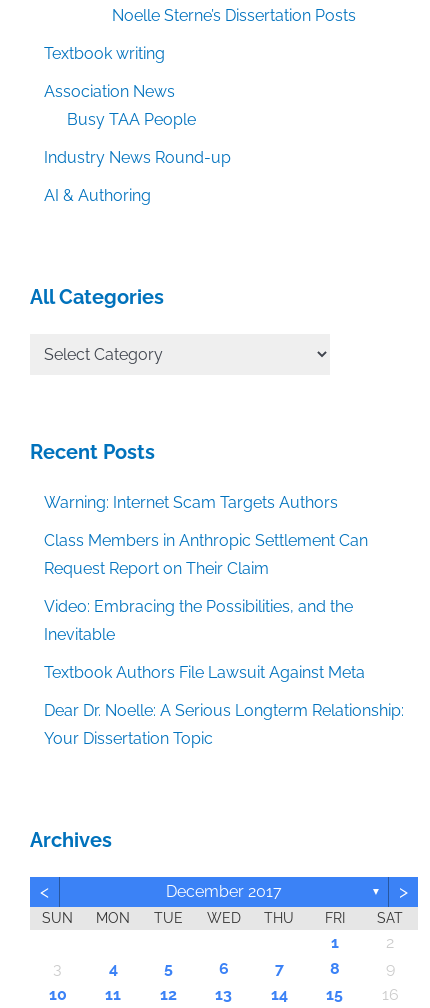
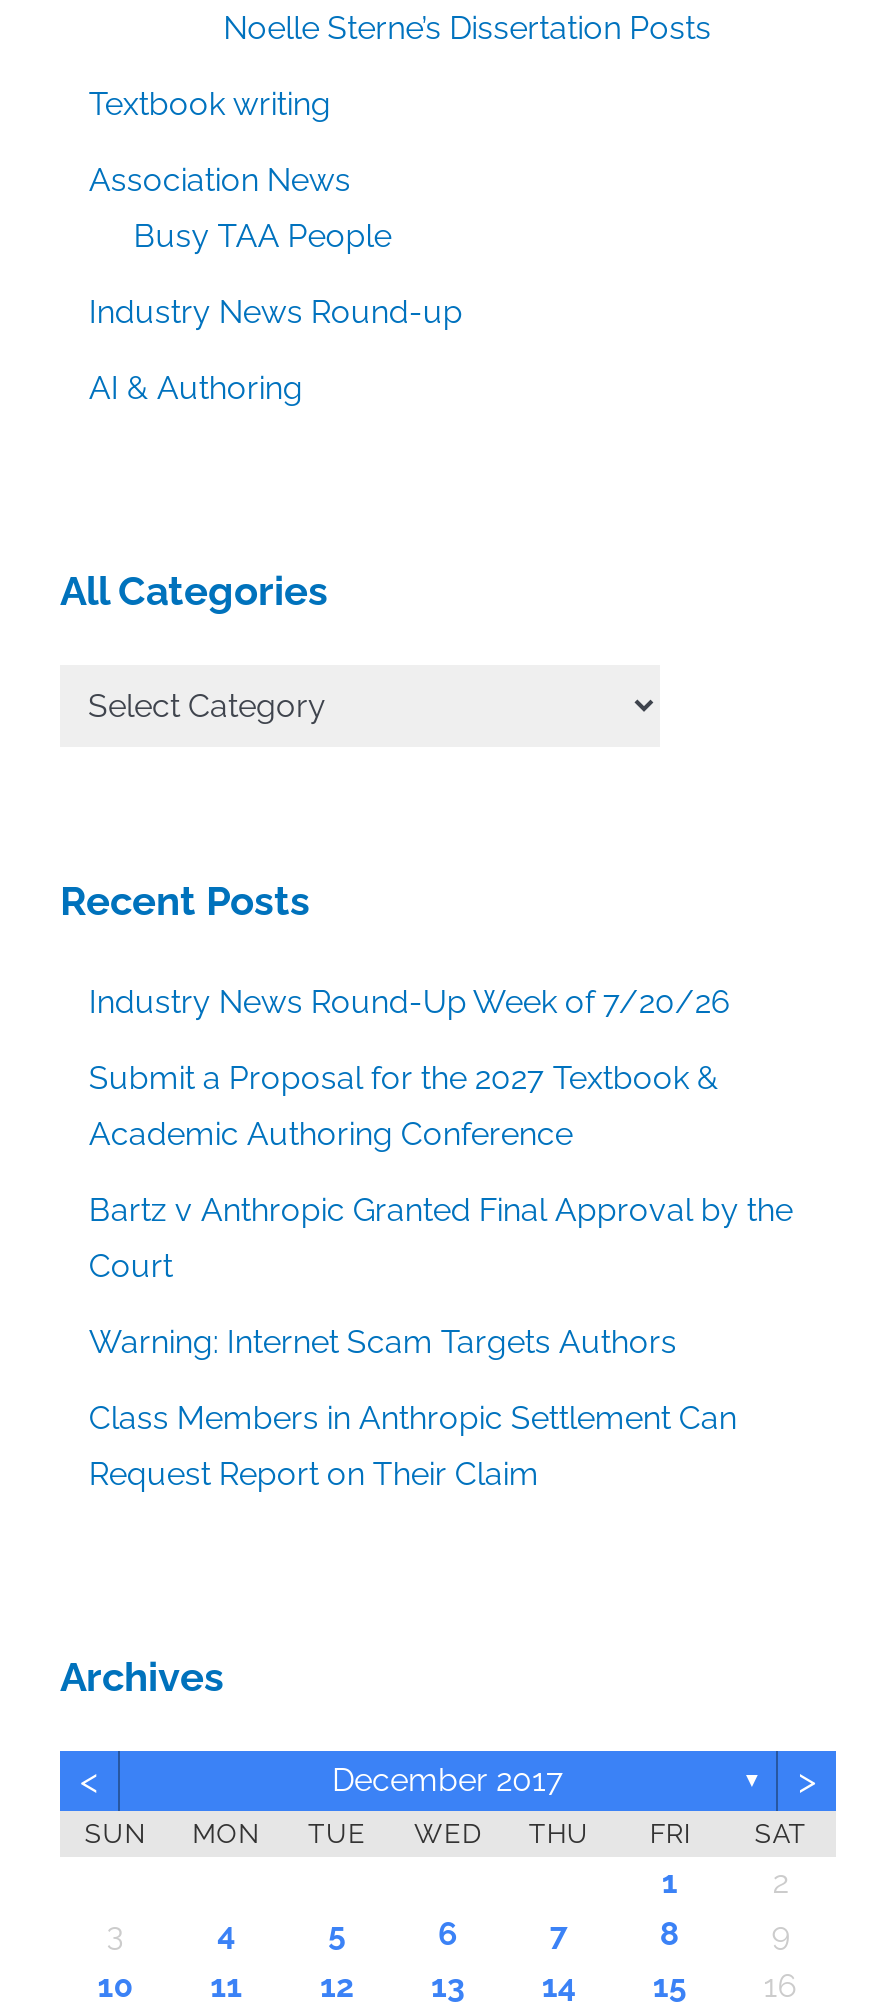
none -> [89,983,793,1285] Industry News Round-Up Week of 7/20/26 | Submit a Proposal for the 2027 Textbook & | Academic Authoring Conference | Bartz v Anthropic Granted Final Approval by the | Court
moved [44,493,368,578] -> [89,1323,737,1493]: Warning: Internet Scam Targets Authors | Class Members in Anthropic Settlement Can | Request Report on Their Claim
[44,597,404,748] Video: Embracing the Possibilities, and the | Inevitable | Textbook Authors File Lawsuit Against Meta | Dear Dr. Noelle: A Serious Longterm Relationship: | Your Dissertation Topic -> none

